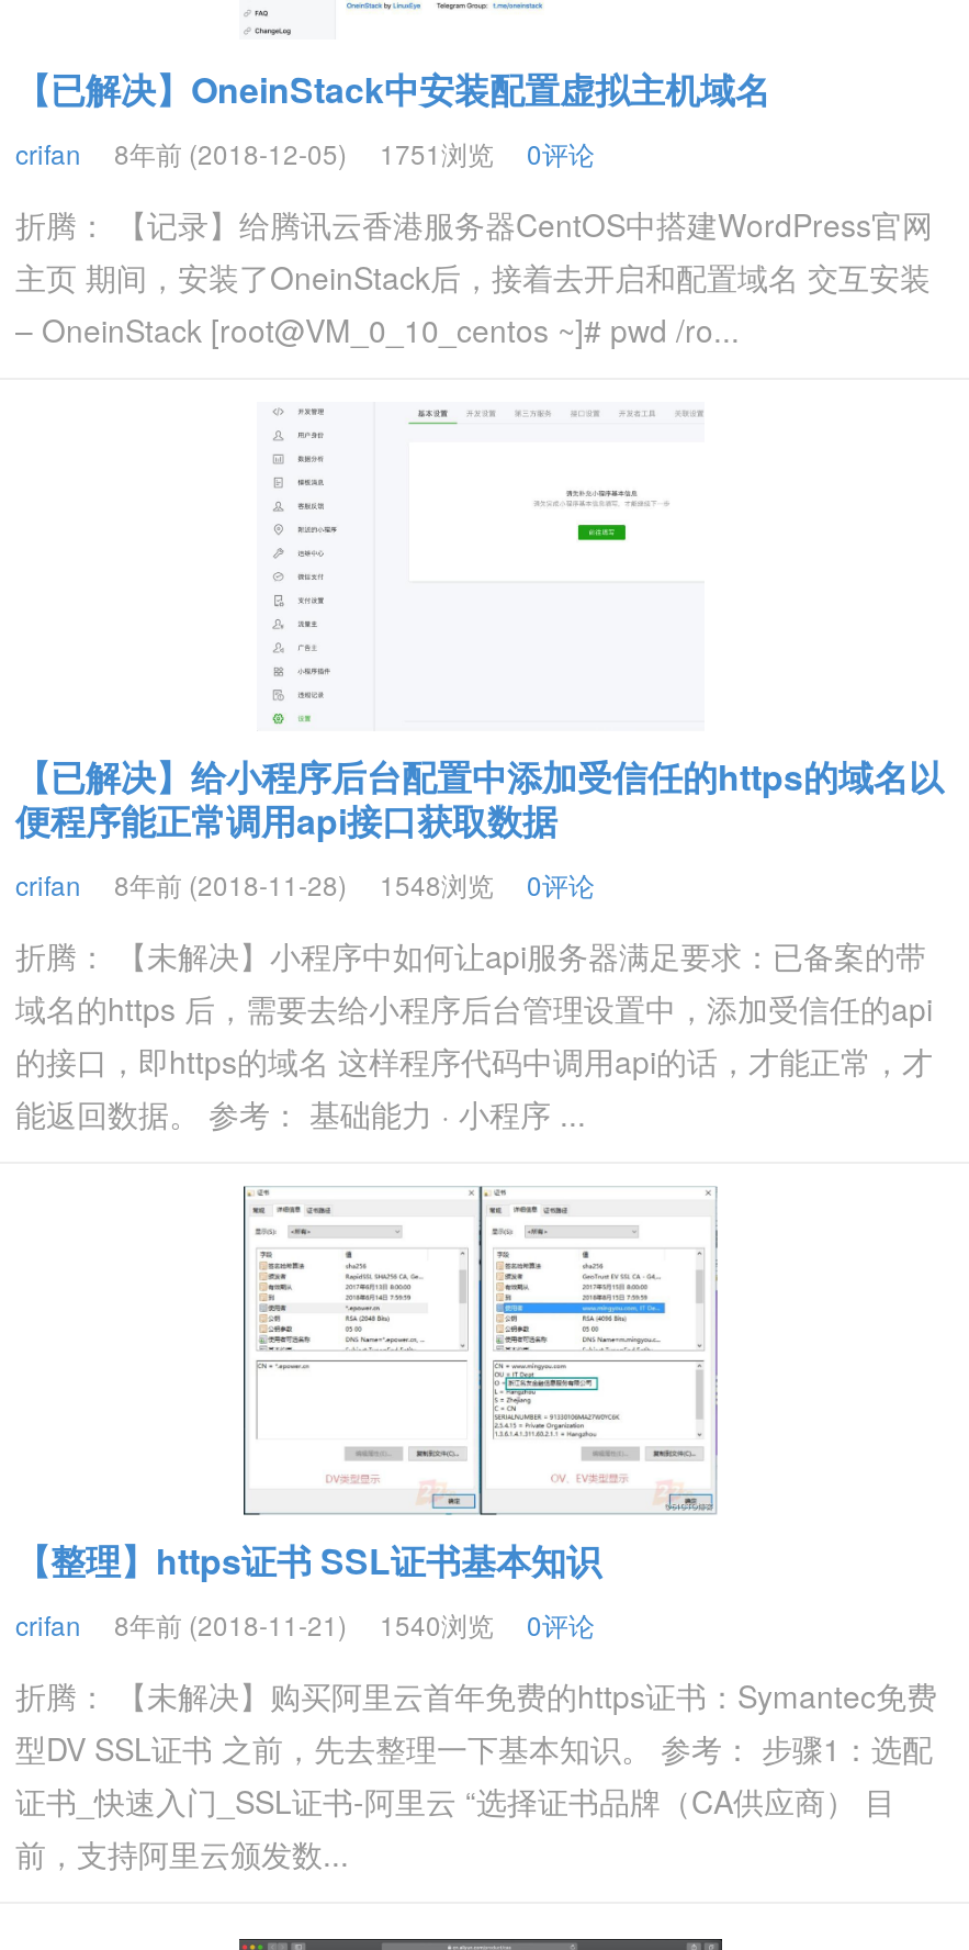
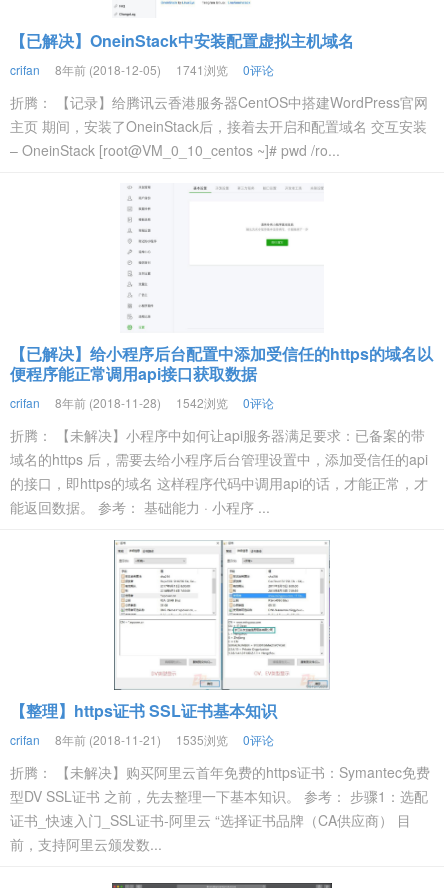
[15,134,595,171] crifan 8年前 (2018-12-05) 1751浏览 0评论 -> [10,61,274,78] crifan 8年前 (2018-12-05) 1741浏览 0评论
[15,865,595,903] crifan 8年前 (2018-11-28) 1548浏览 0评论 -> [10,394,274,411] crifan 8年前 (2018-11-28) 1542浏览 0评论
[15,1605,595,1643] crifan 8年前 (2018-11-21) 1540浏览 0评论 -> [10,731,274,748] crifan 8年前 (2018-11-21) 1535浏览 0评论

